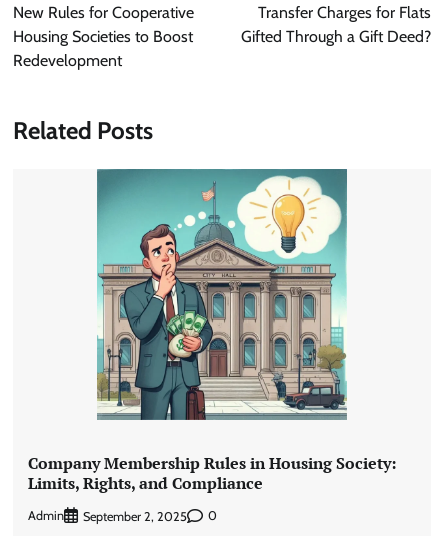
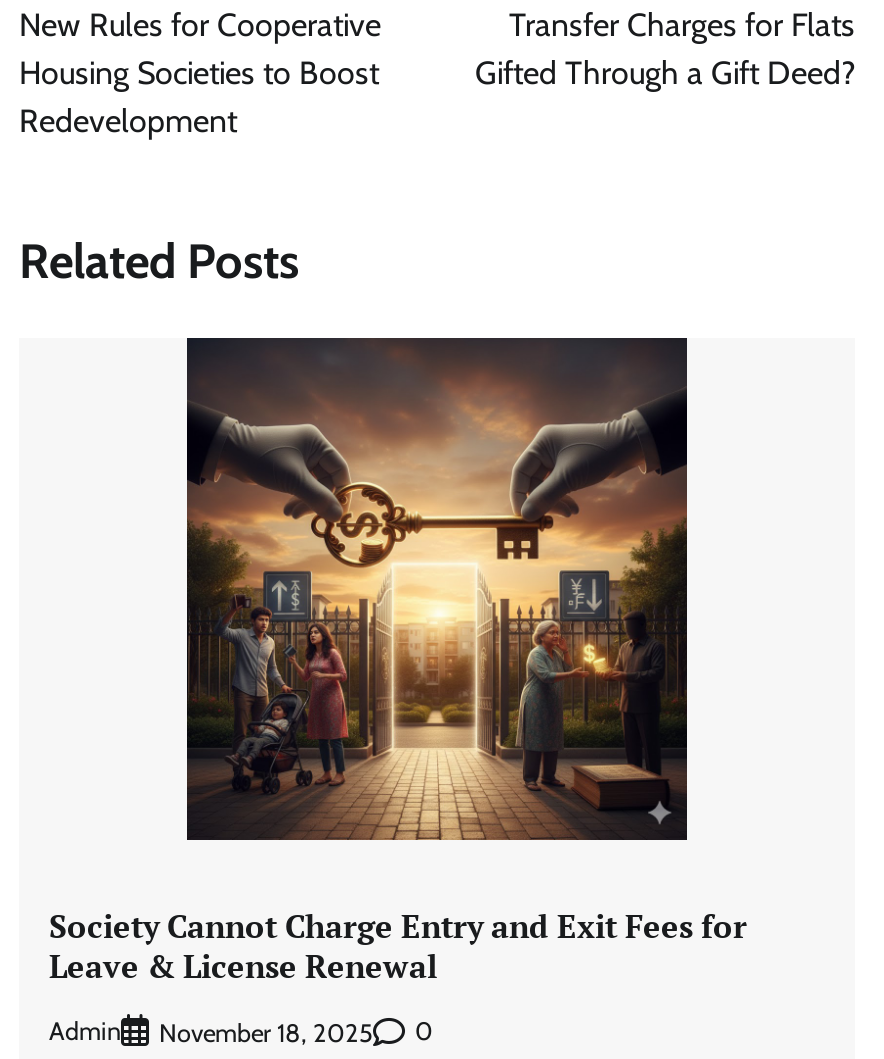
[28,168,396,494] [image] | Company Membership Rules in Housing Society: | Limits, Rights, and Compliance -> [49,336,747,989] [image] | Society Cannot Charge Entry and Exit Fees for | Leave & License Renewal
[83,509,187,524] September 2, 2025 -> [159,1017,373,1047] November 18, 2025

